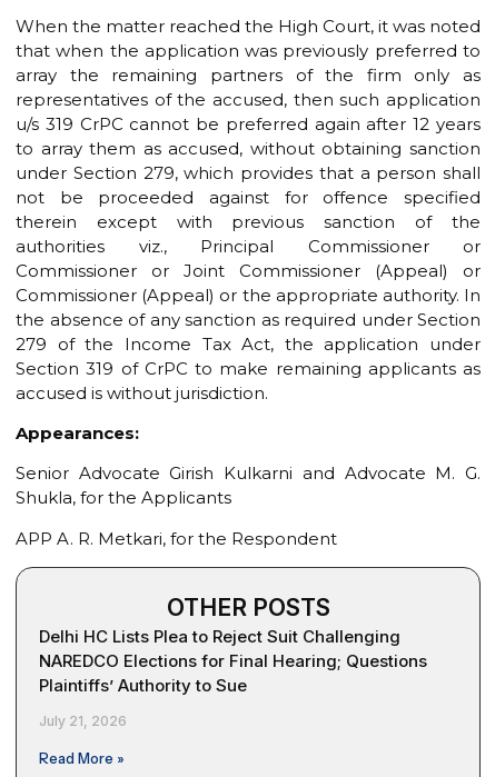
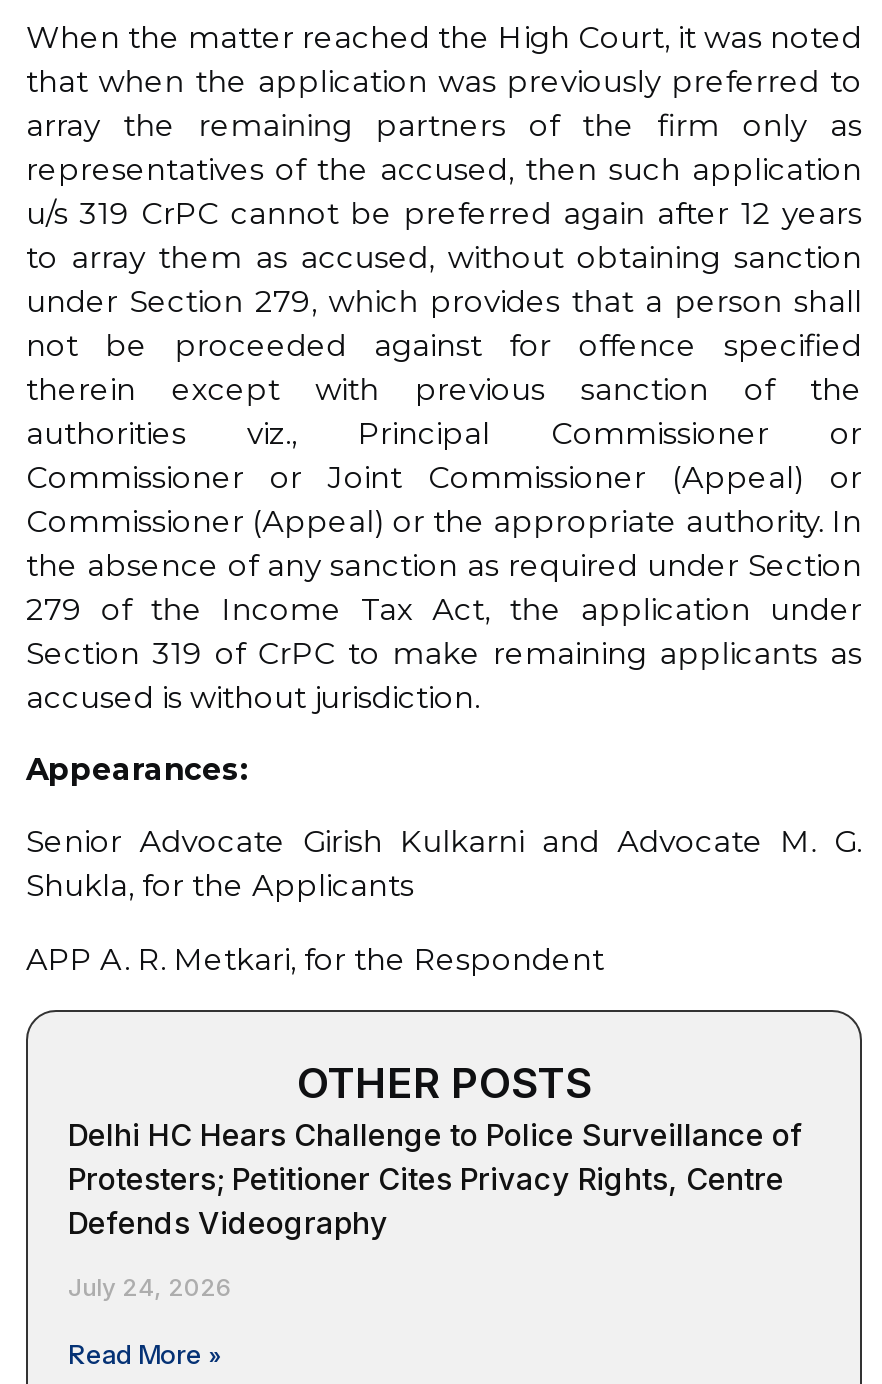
[39,626,427,696] Delhi HC Lists Plea to Reject Suit Challenging | NAREDCO Elections for Final Hearing; Questions | Plaintiffs’ Authority to Sue -> [68,1116,802,1242] Delhi HC Hears Challenge to Police Surveillance of | Protesters; Petitioner Cites Privacy Rights, Centre | Defends Videography
[39,713,127,729] July 21, 2026 -> [68,1272,232,1302] July 24, 2026

